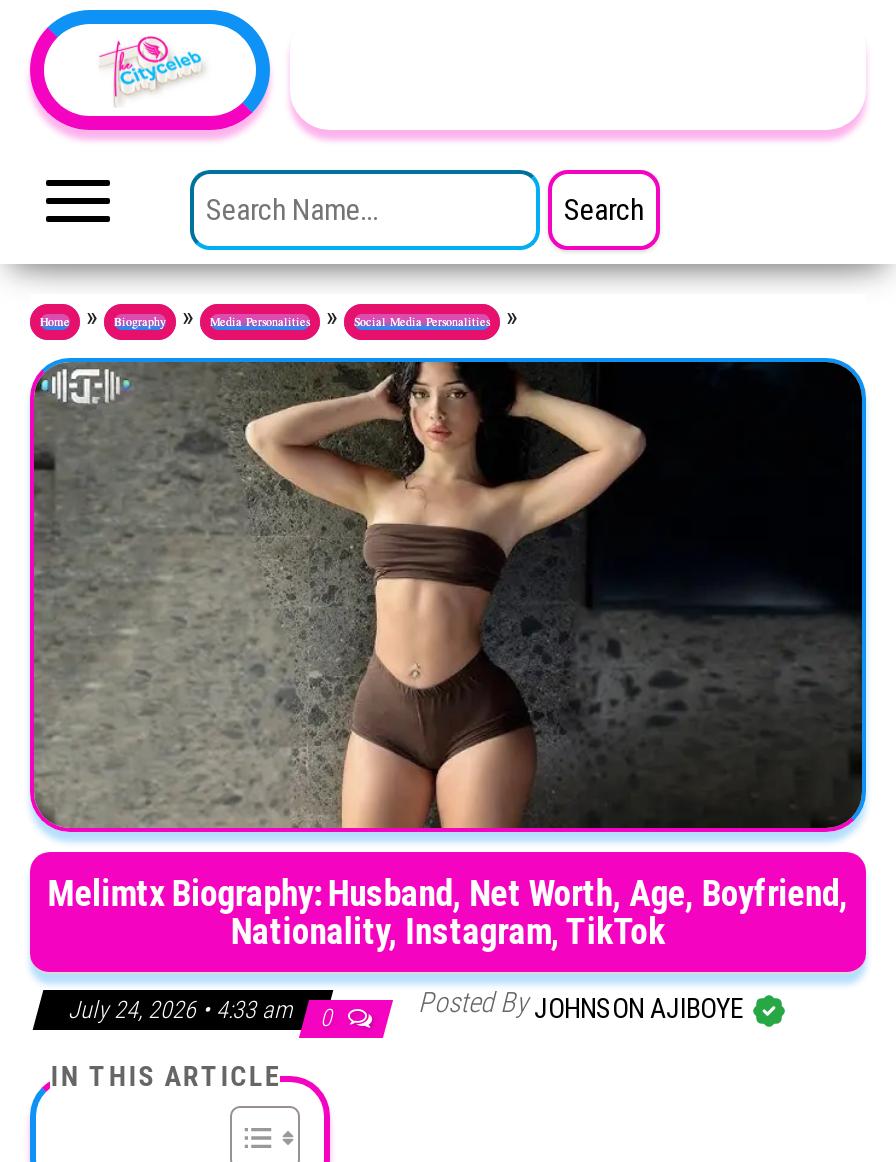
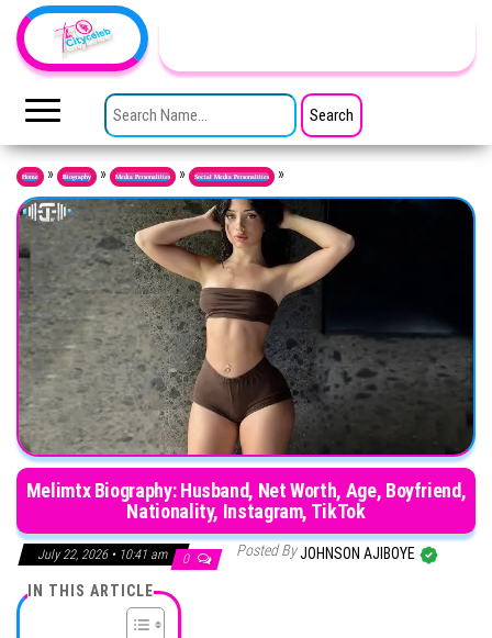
[68,996,338,1032] July 24, 2026 • 4:33 am 0 -> [37,547,192,567] July 22, 2026 • 10:41 am 0

